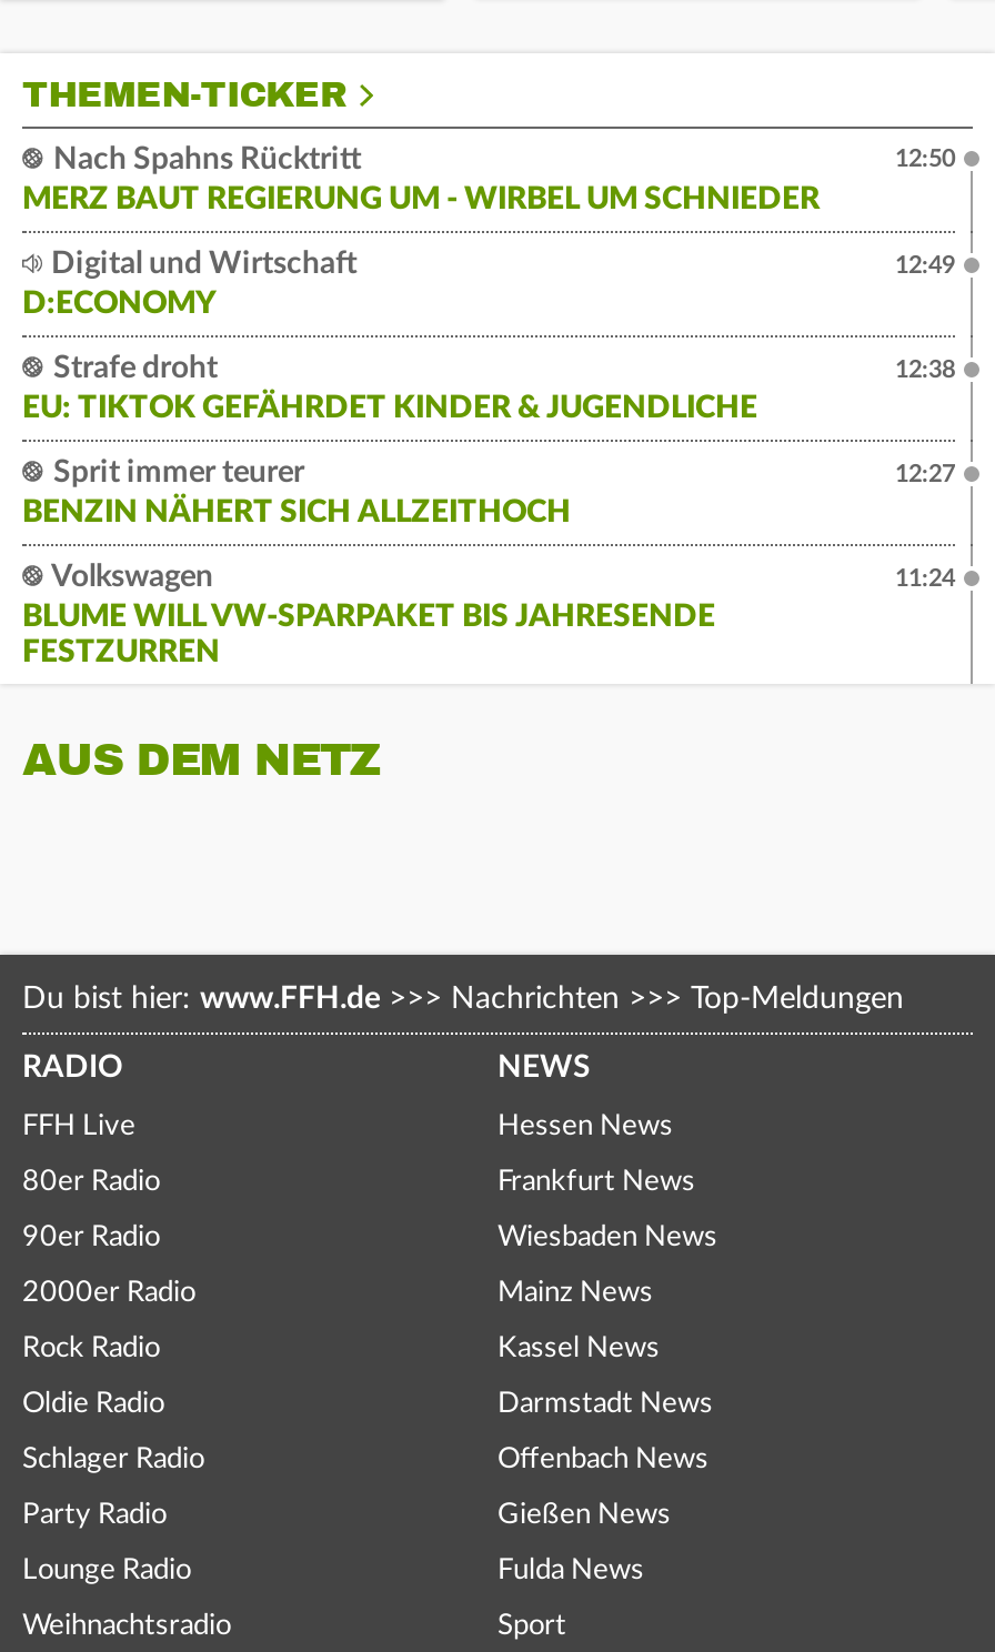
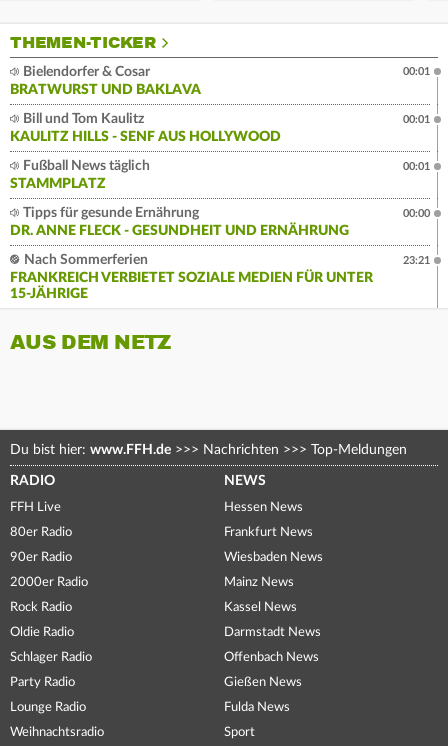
[22,145,820,216] Nach Spahns Rücktritt | MERZ BAUT REGIERUNG UM - WIRBEL UM SCHNIEDER -> [10,65,201,97] Bielendorfer & Cosar | BRATWURST UND BAKLAVA
[895,147,955,172] 12:50 -> [403,66,430,77] 00:01
[22,250,358,321] Digital und Wirtschaft | D:ECONOMY -> [10,112,281,144] Bill und Tom Kaulitz | KAULITZ HILLS - SENF AUS HOLLYWOOD
[895,254,955,278] 12:49 -> [403,114,430,125] 00:01
[22,354,757,425] Strafe droht | EU: TIKTOK GEFÄHRDET KINDER & JUGENDLICHE -> [10,159,150,191] Fußball News täglich | STAMMPLATZ
[895,358,955,383] 12:38 -> [403,161,430,172] 00:01
[22,458,571,529] Sprit immer teurer | BENZIN NÄHERT SICH ALLZEITHOCH -> [10,206,349,238] Tipps für gesunde Ernährung | DR. ANNE FLECK - GESUNDHEIT UND ERNÄHRUNG
[895,463,955,487] 12:27 -> [403,208,430,219] 00:00
[22,563,715,669] Volkswagen | BLUME WILL VW-SPARPAKET BIS JAHRESENDE | FESTZURREN -> [10,253,373,301] Nach Sommerferien | FRANKREICH VERBIETET SOZIALE MEDIEN FÜR UNTER | 15-JÄHRIGE
[895,567,955,592] 11:24 -> [403,255,430,266] 23:21

